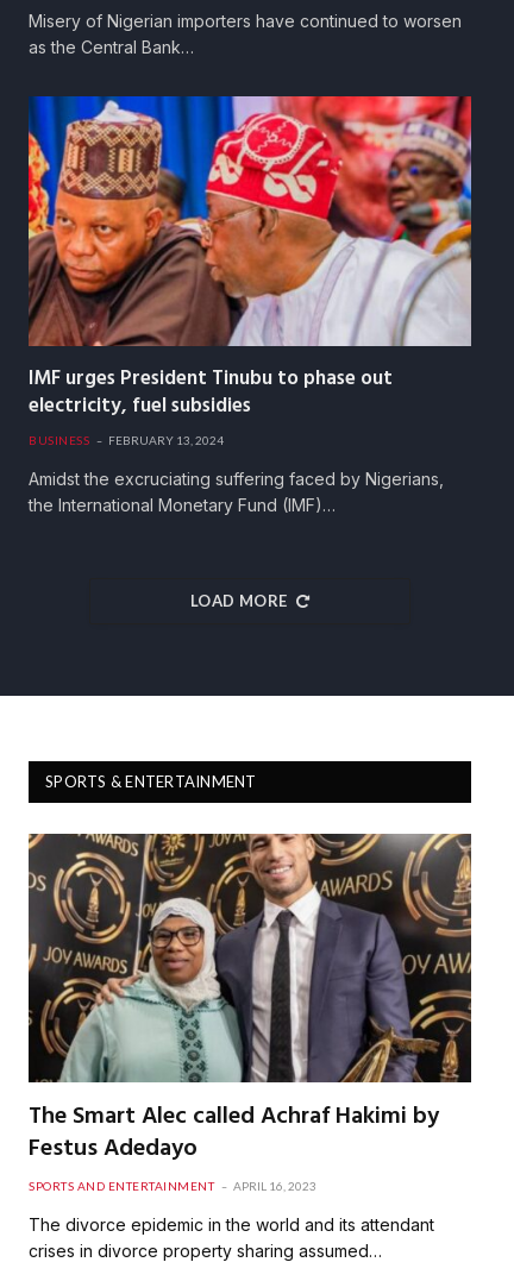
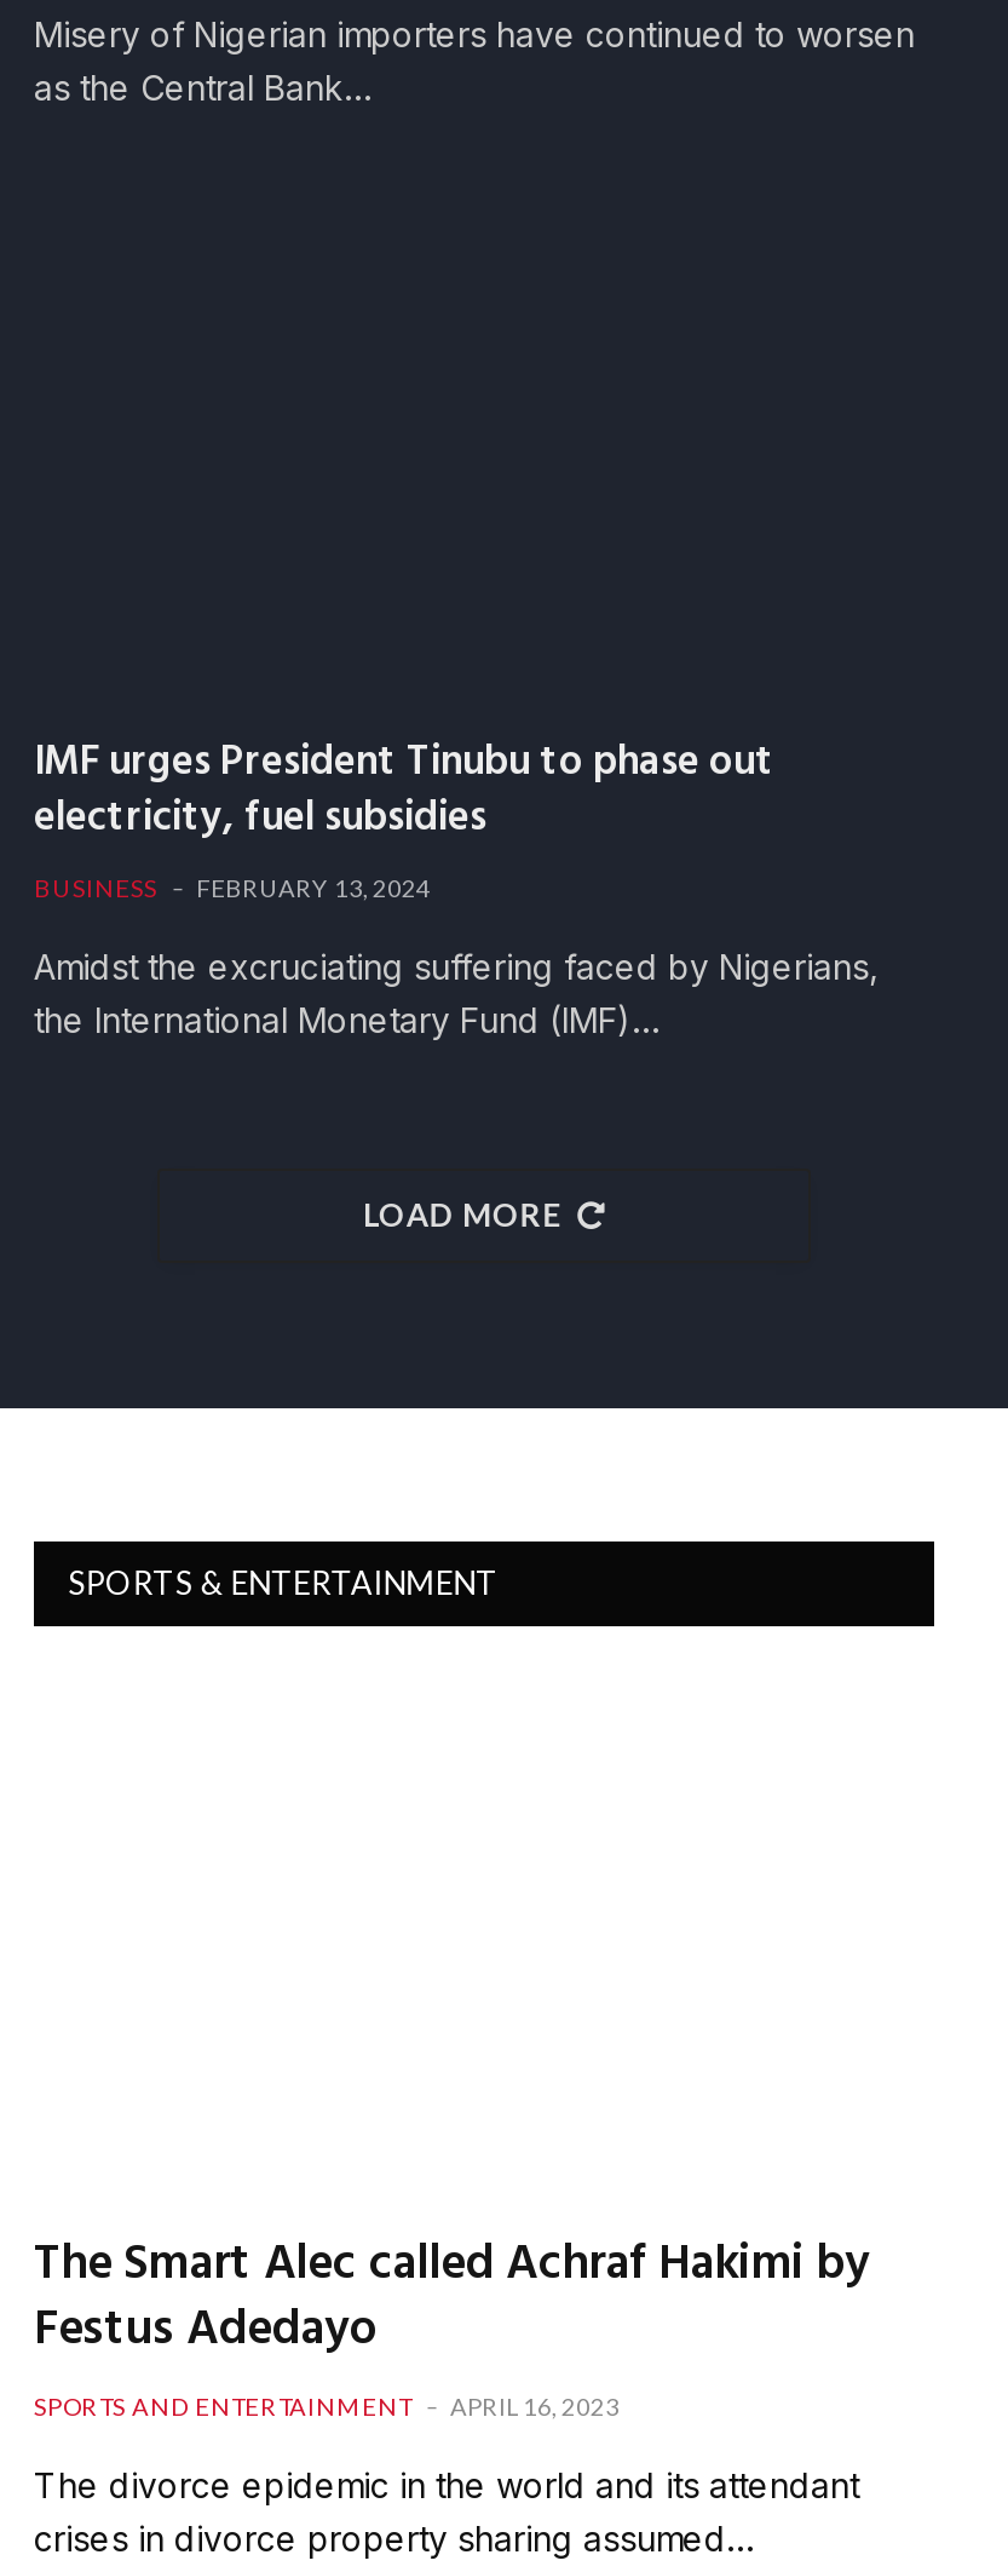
[27,95,472,347] [image] -> none
[27,833,472,1084] [image] -> none

